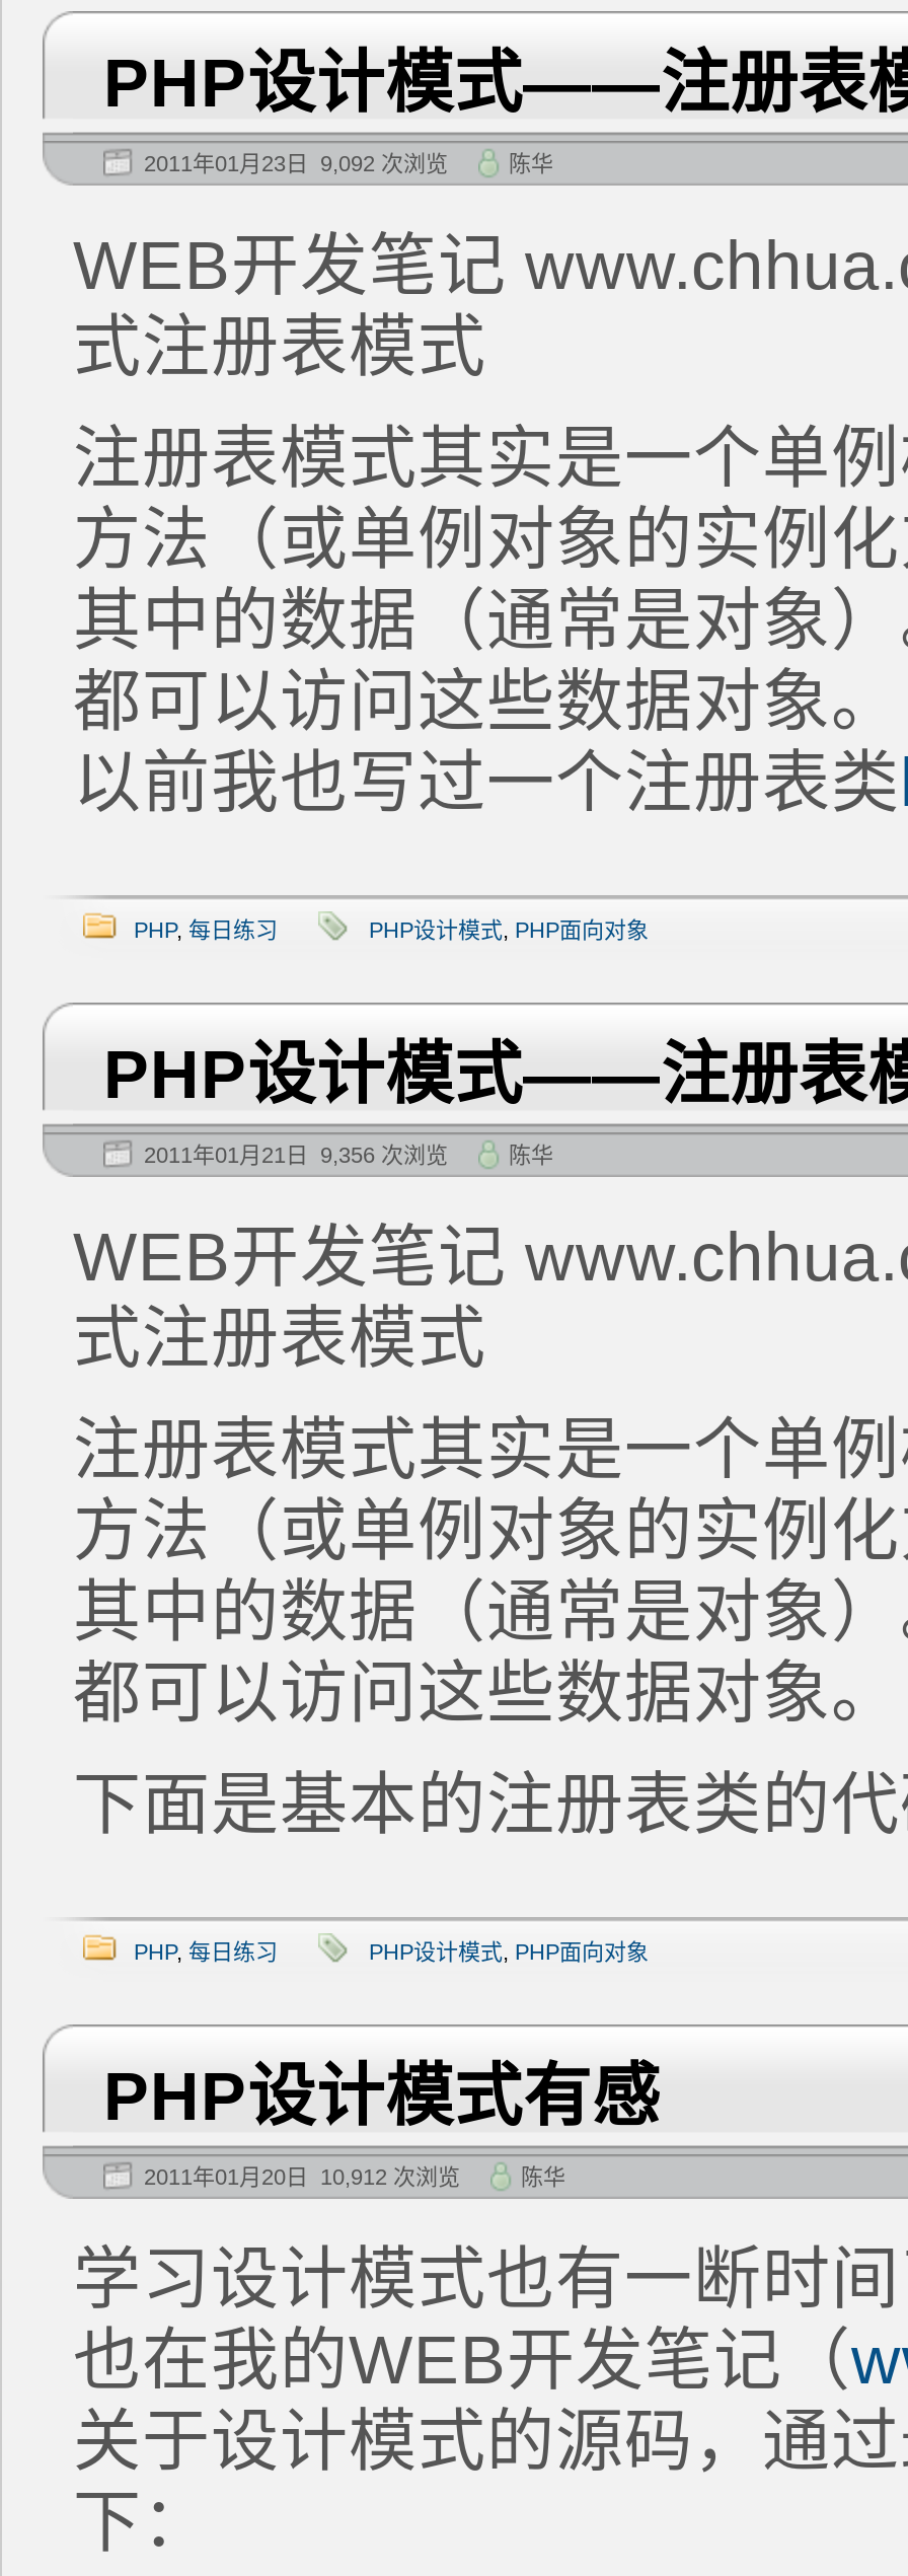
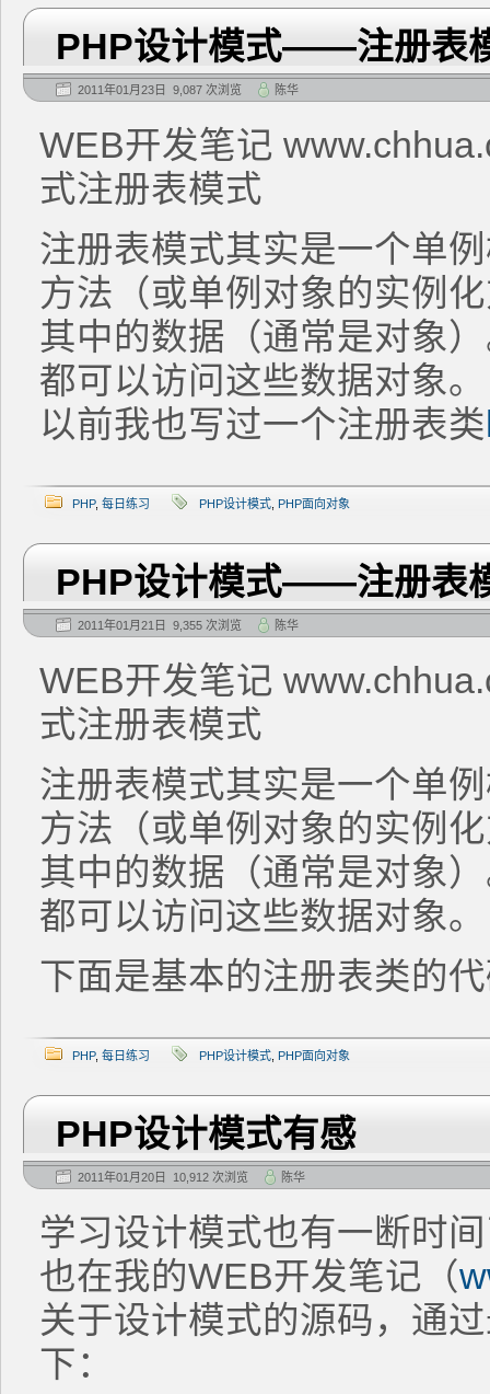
[144,151,448,175] 2011年01月23日 9,092 次浏览 -> [78,83,242,96] 2011年01月23日 9,087 次浏览
[144,1143,448,1167] 2011年01月21日 9,356 次浏览 -> [78,619,242,632] 2011年01月21日 9,355 次浏览

